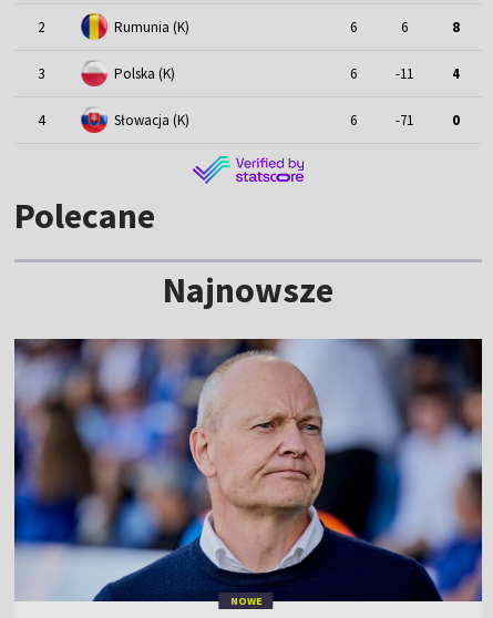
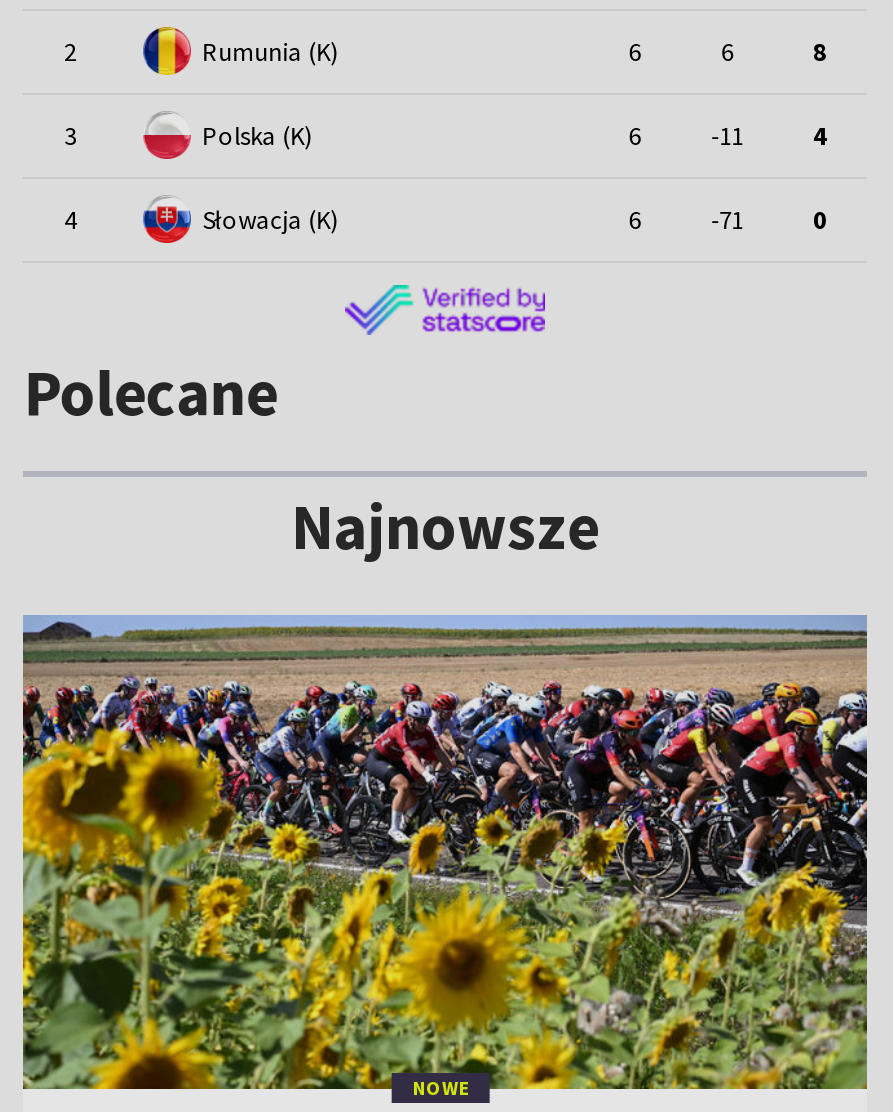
[13,338,483,602] [image] -> [21,615,869,1091] [image]

